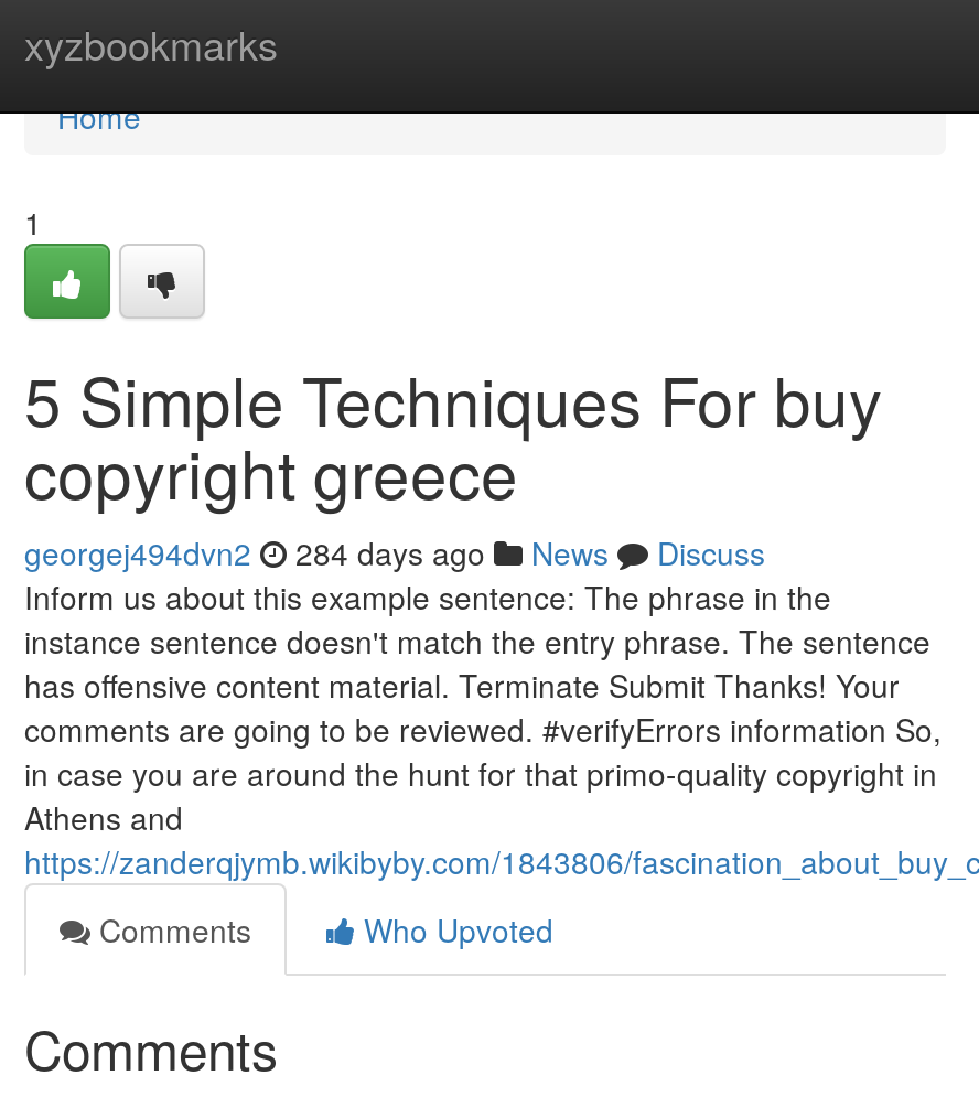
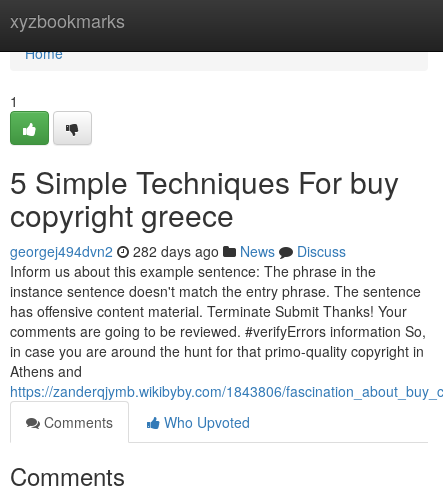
[24,530,765,574] georgej494dvn2 284 days ago News Discuss -> [10,241,346,261] georgej494dvn2 282 days ago News Discuss

